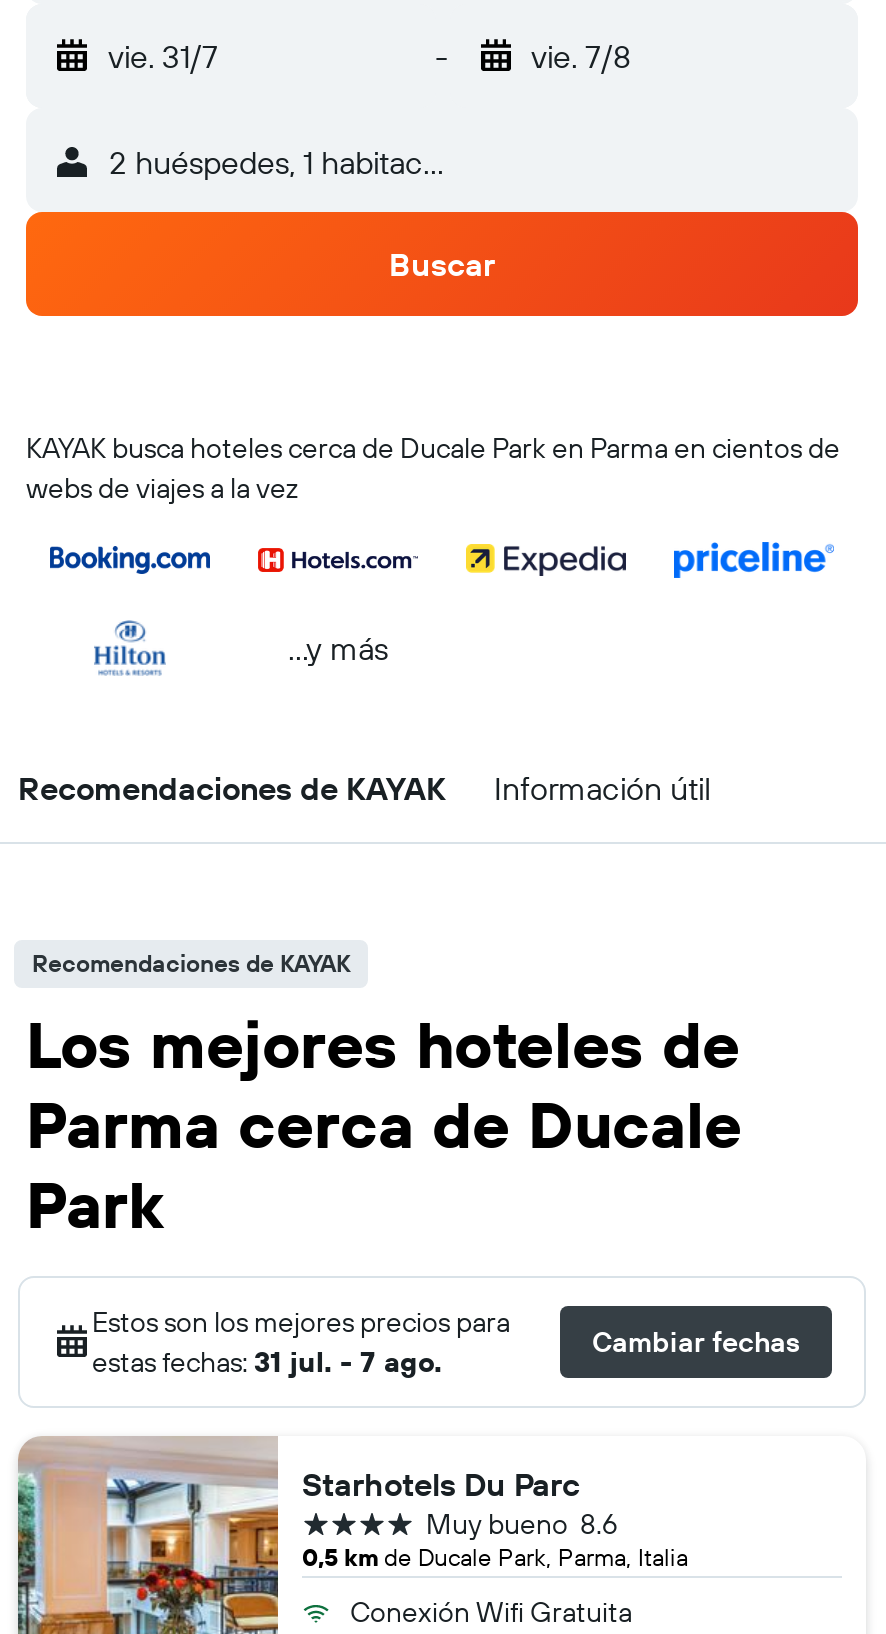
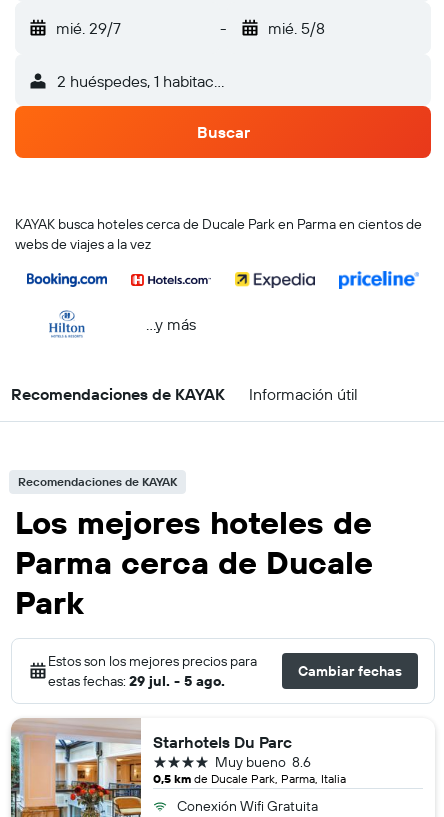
[108,36,218,76] vie. 31/7 -> [56,18,121,38] mié. 29/7
[531,36,631,76] vie. 7/8 -> [267,18,324,38] mié. 5/8
[92,1344,442,1380] estas fechas: 31 jul. - 7 ago. -> [48,672,225,690] estas fechas: 29 jul. - 5 ago.

